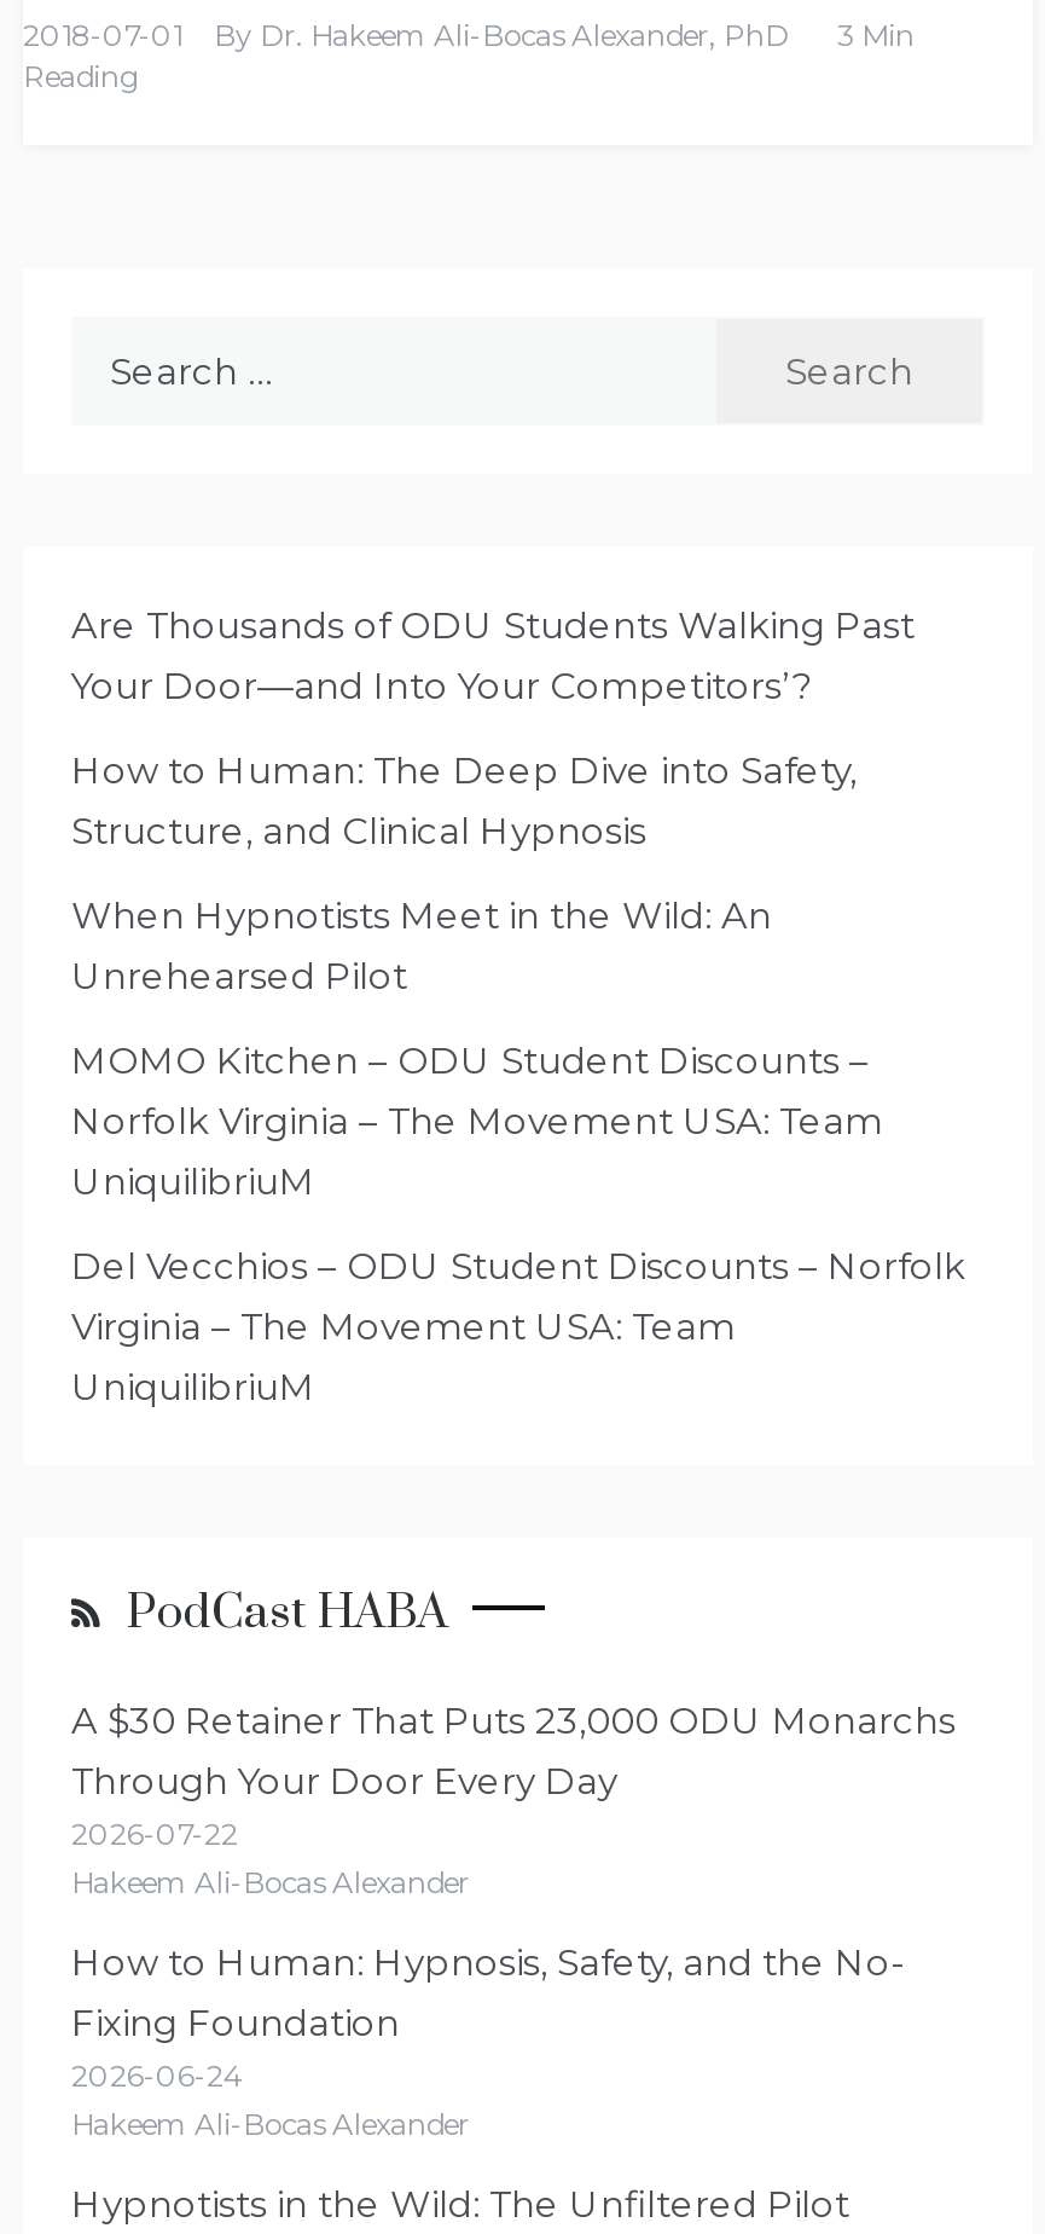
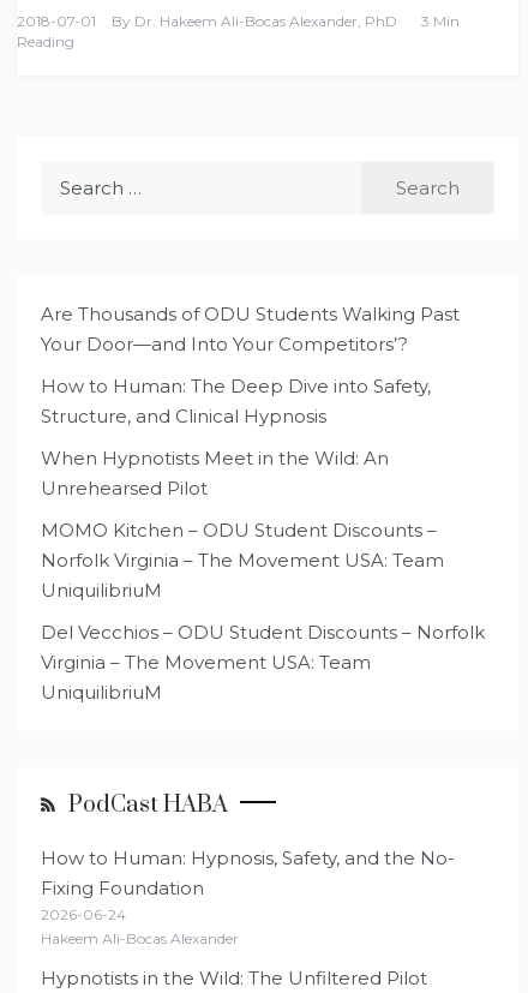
[71,1697,956,1900] A $30 Retainer That Puts 23,000 ODU Monarchs | Through Your Door Every Day | 2026-07-22 | Hakeem Ali-Bocas Alexander -> none

